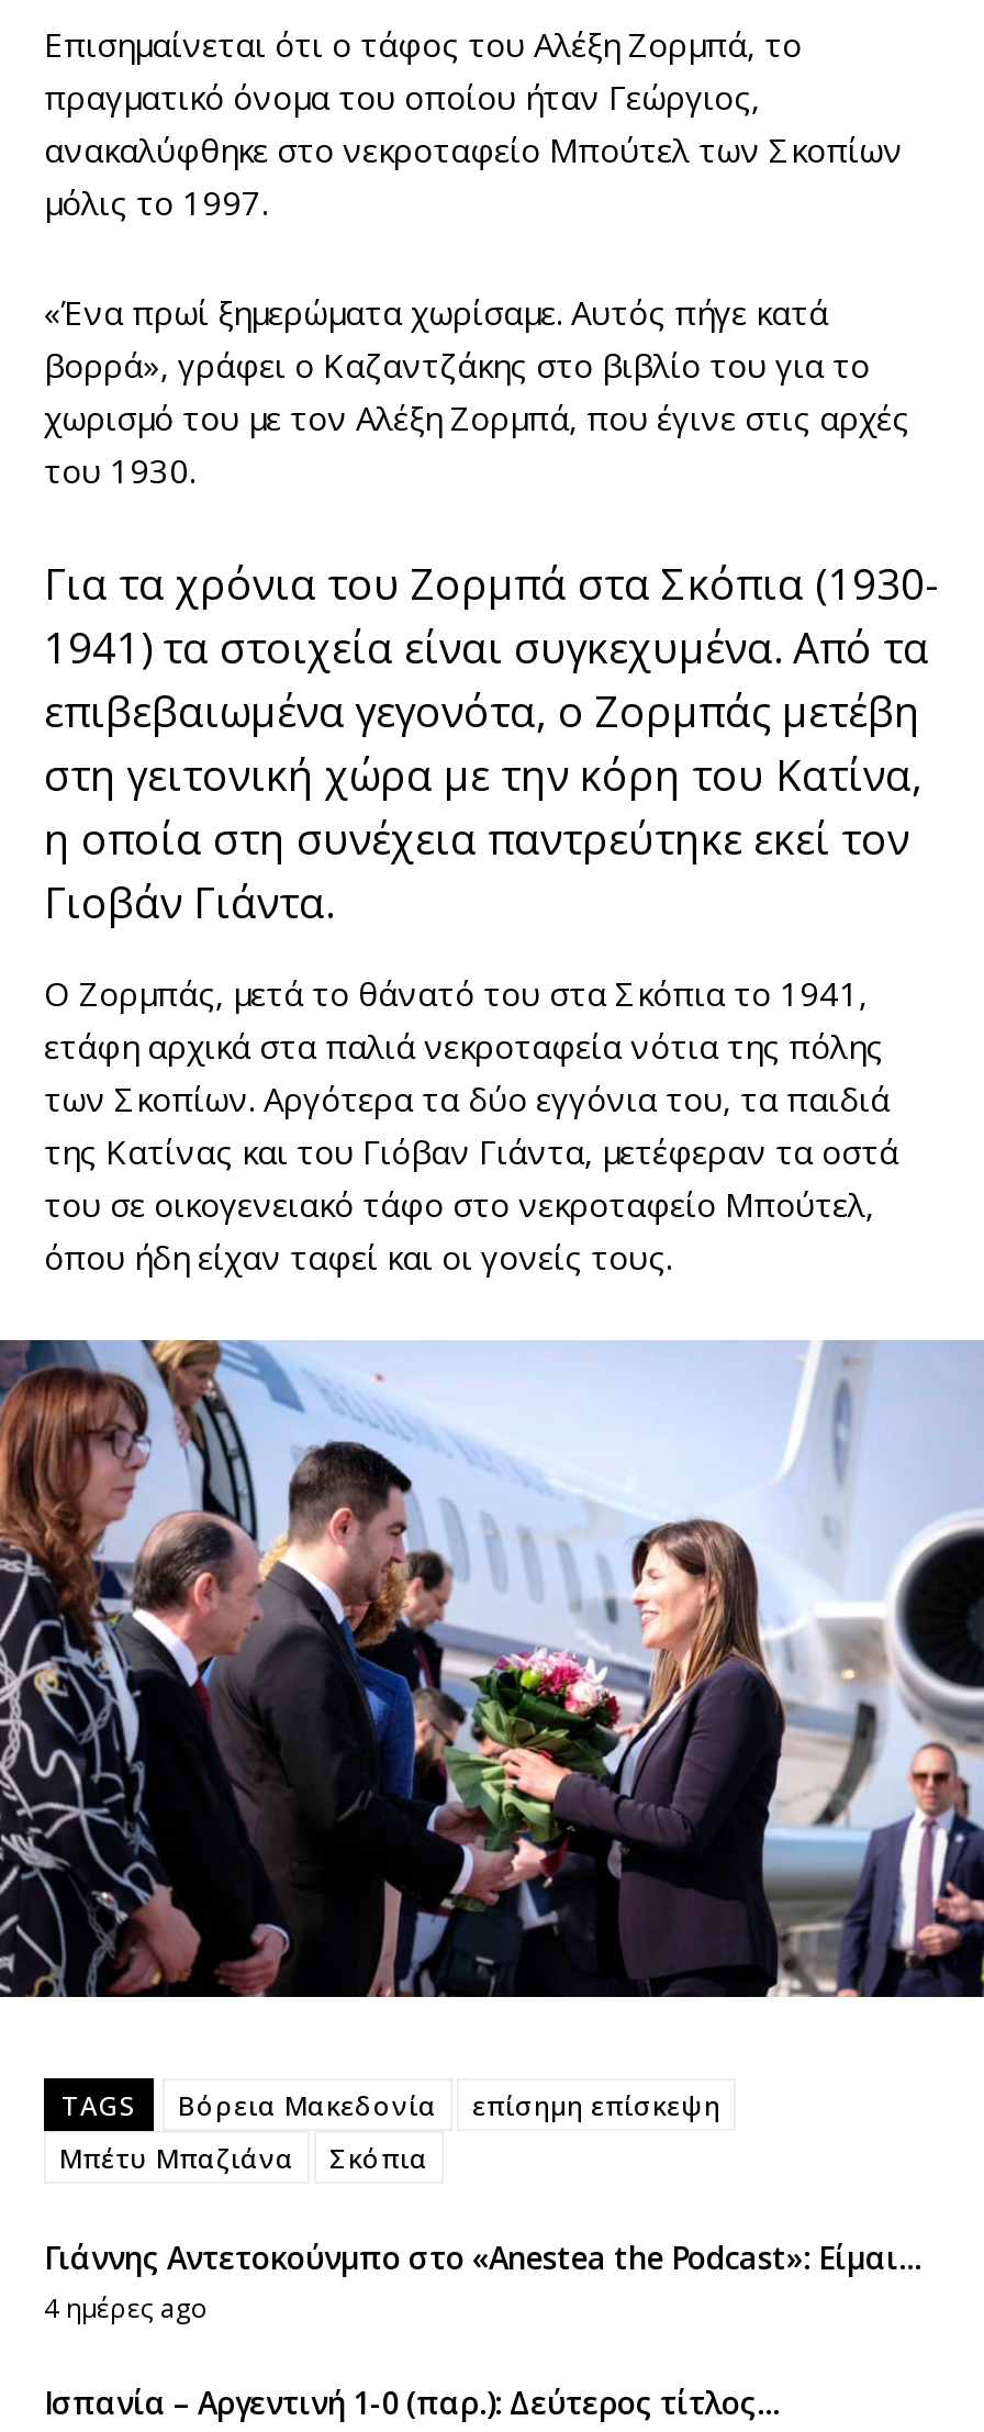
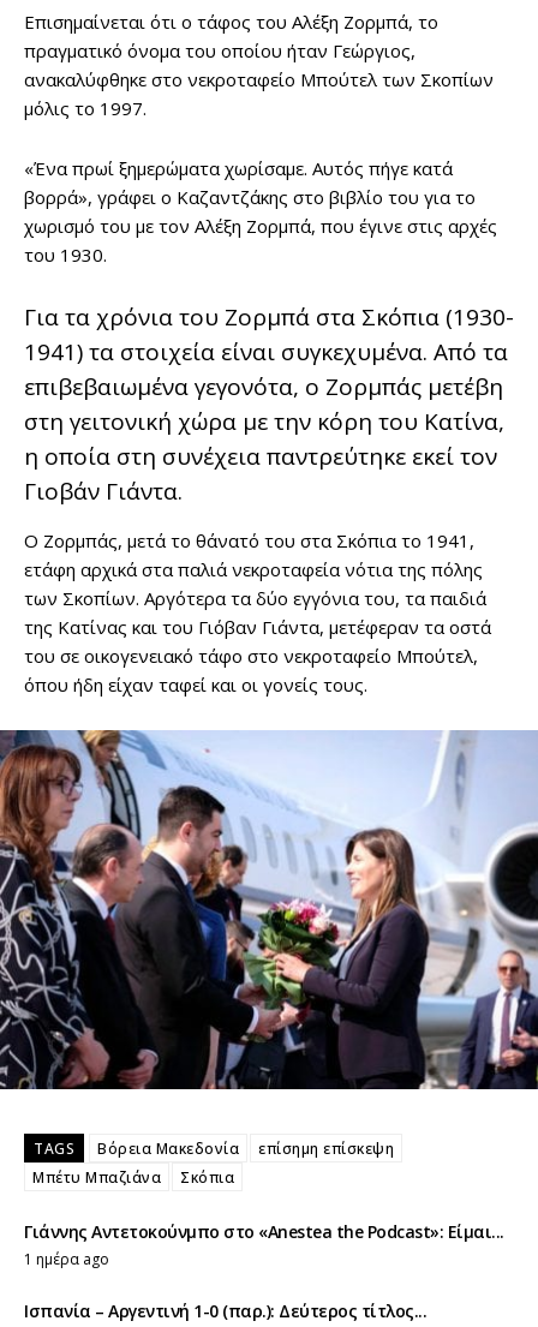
[44,2290,209,2327] 4 ημέρες ago -> [24,1249,109,1269] 1 ημέρα ago

